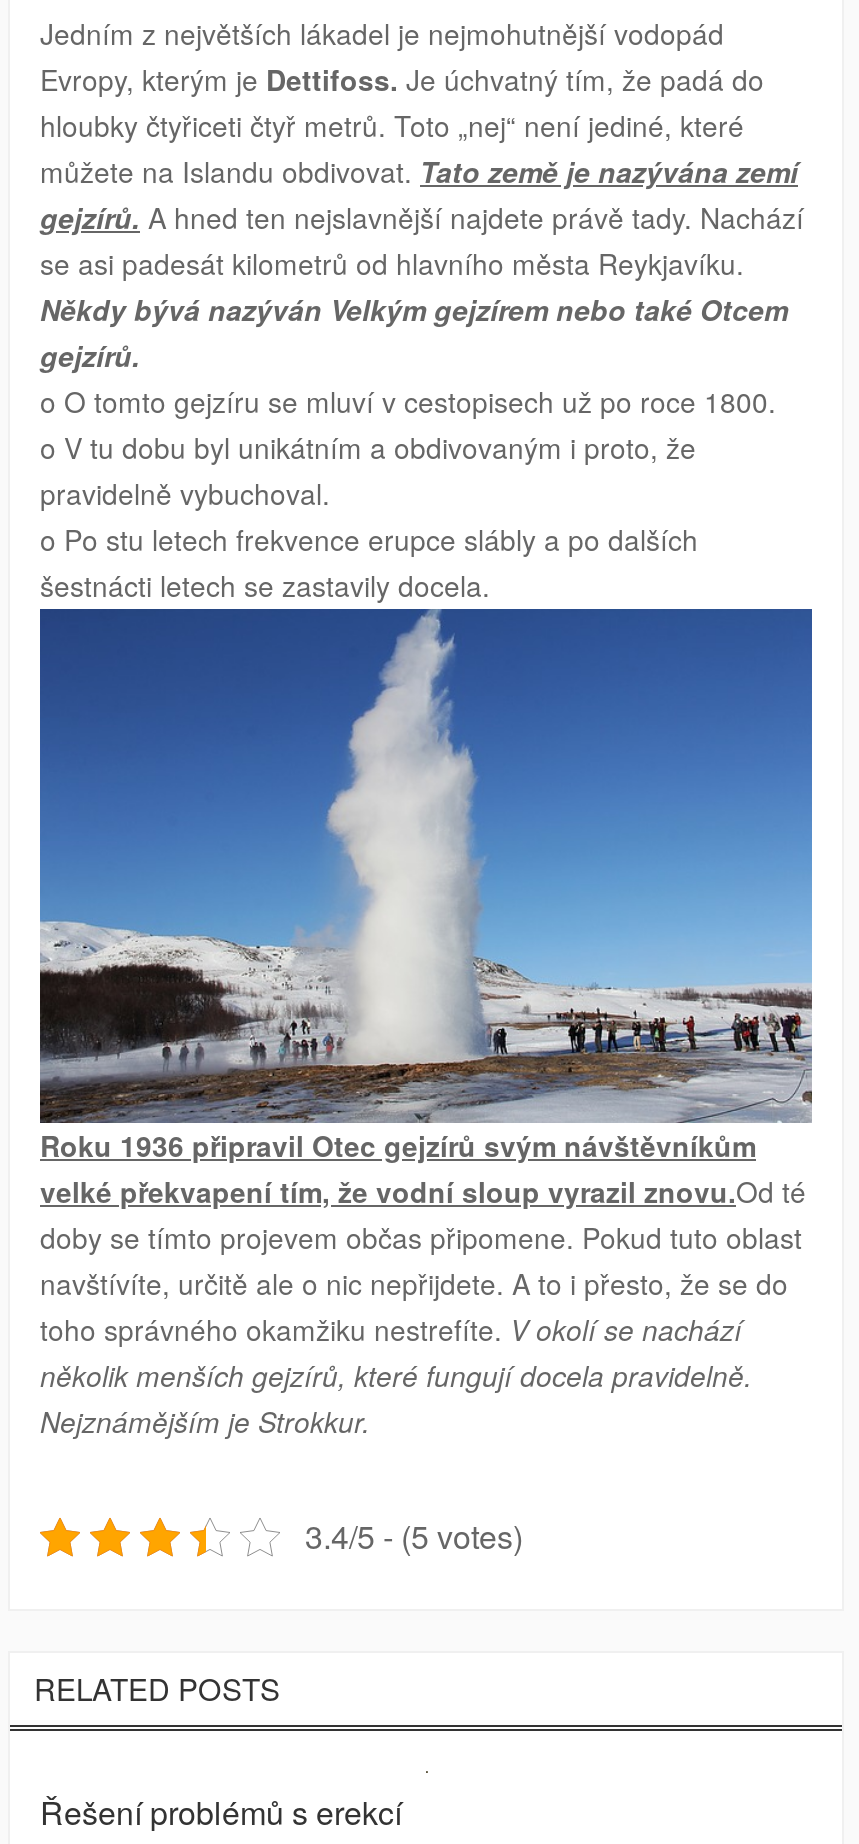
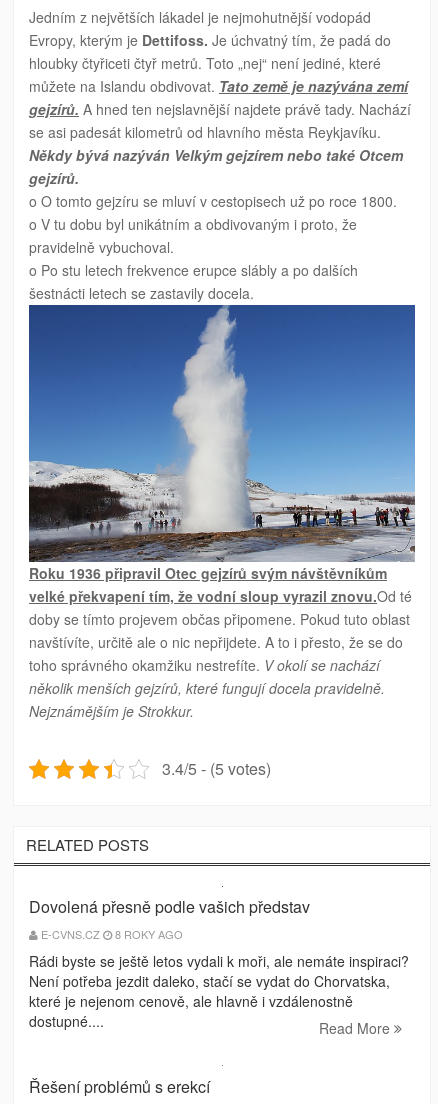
none -> [29,895,409,1038] Dovolená přesně podle vašich představ | E-CVNS.CZ 8 ROKY AGO | Rádi byste se ještě letos vydali k moři, ale nemáte inspiraci? | Není potřeba jezdit daleko, stačí se vydat do Chorvatska, | které je nejenom cenově, ale hlavně i vzdálenostně | dostupné.... | Read More

